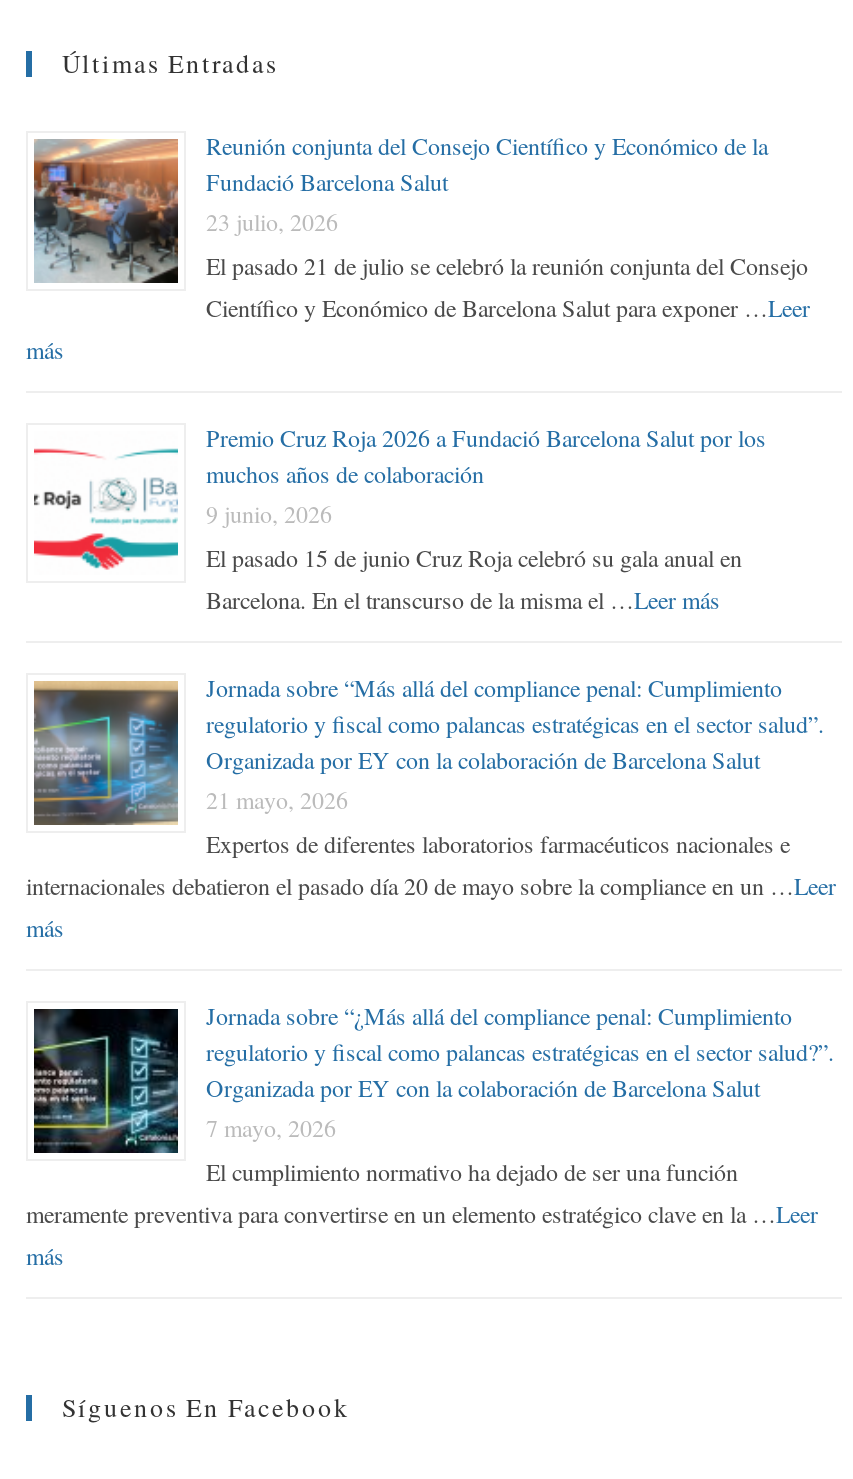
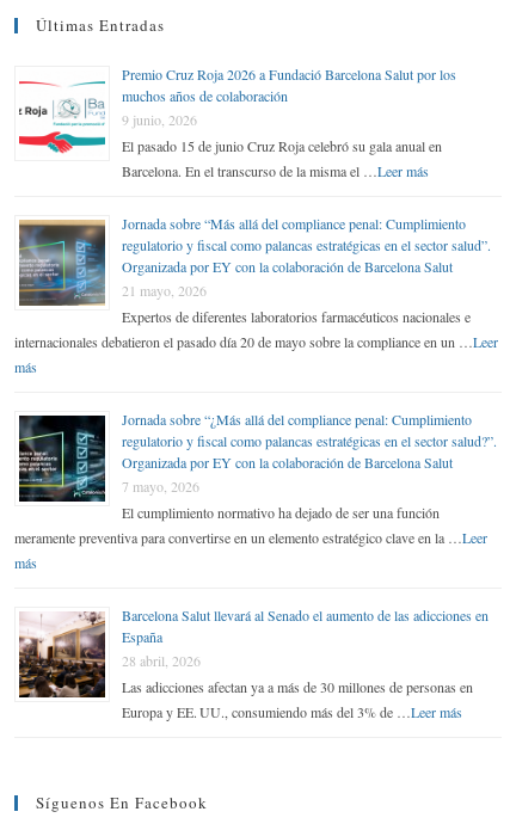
[26,129,810,365] [image] | Reunión conjunta del Consejo Científico y Económico de la | Fundació Barcelona Salut | 23 julio, 2026 | El pasado 21 de julio se celebró la reunión conjunta del Consejo | Científico y Económico de Barcelona Salut para exponer … Leer | más -> none
moved [26,421,836,1271] -> [14,65,498,572]: [image] | Premio Cruz Roja 2026 a Fundació Barcelona Salut por los | muchos años de colaboración | ... | meramente preventiva para convertirse en un elemento estratégico clave en la … Leer | más
none -> [18,606,489,722] [image] | Barcelona Salut llevará al Senado el aumento de las adicciones en | España | 28 abril, 2026 | Las adicciones afectan ya a más de 30 millones de personas en | Europa y EE. UU., consumiendo más del 3% de …Leer más

